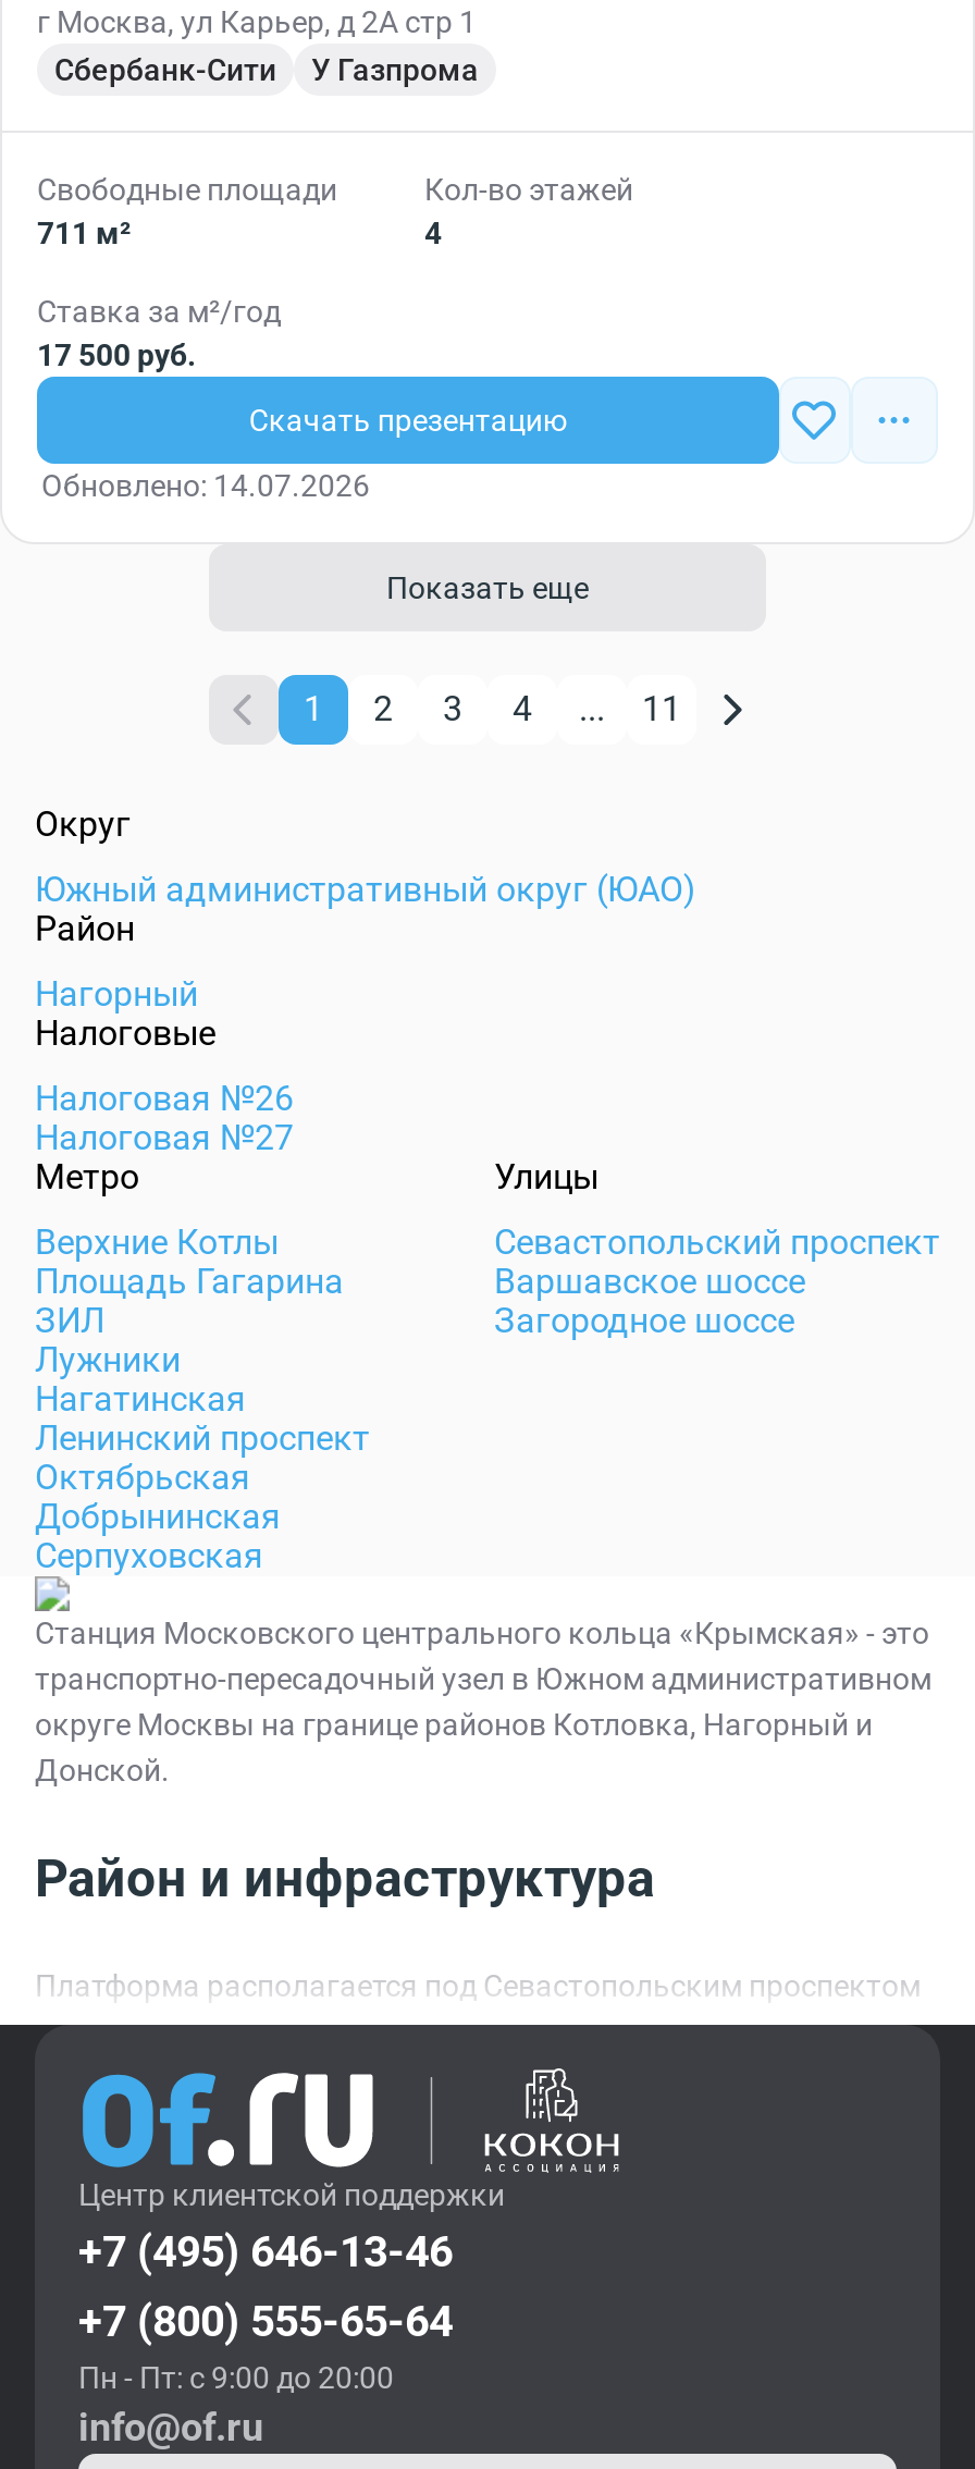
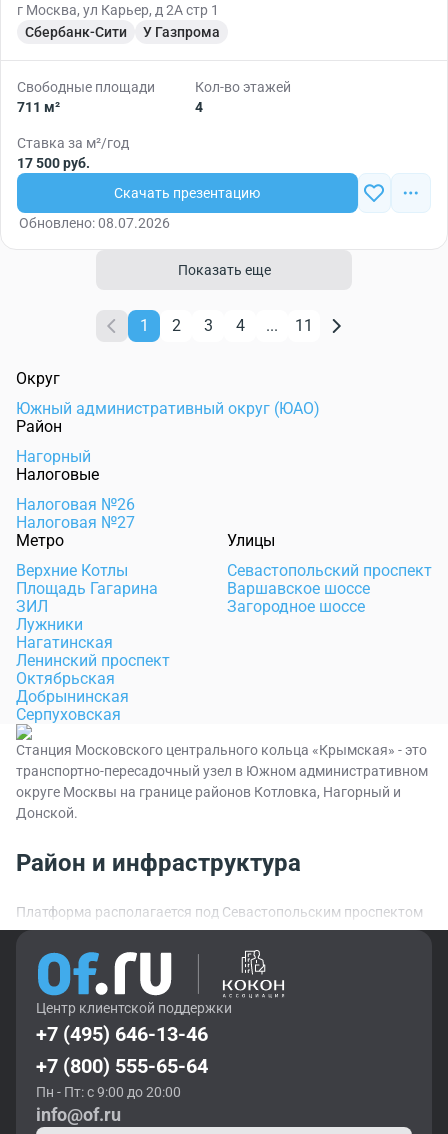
[41,468,370,503] Обновлено: 14.07.2026 -> [19,215,170,231] Обновлено: 08.07.2026

